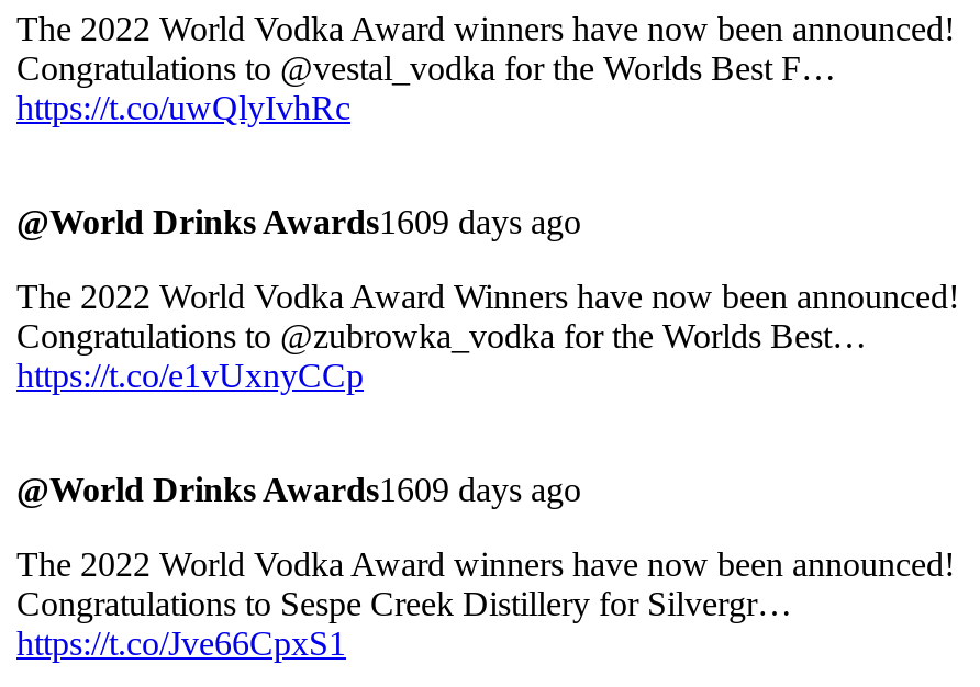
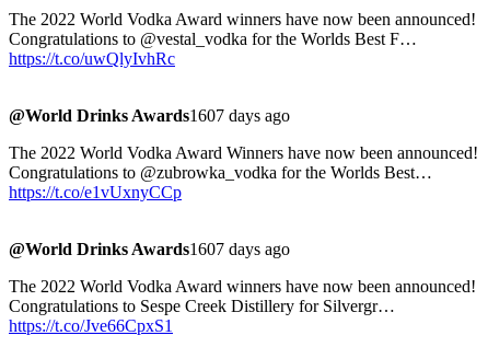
[16,203,581,240] @World Drinks Awards1609 days ago -> [9,106,290,125] @World Drinks Awards1607 days ago
[16,471,581,508] @World Drinks Awards1609 days ago -> [9,240,290,258] @World Drinks Awards1607 days ago

